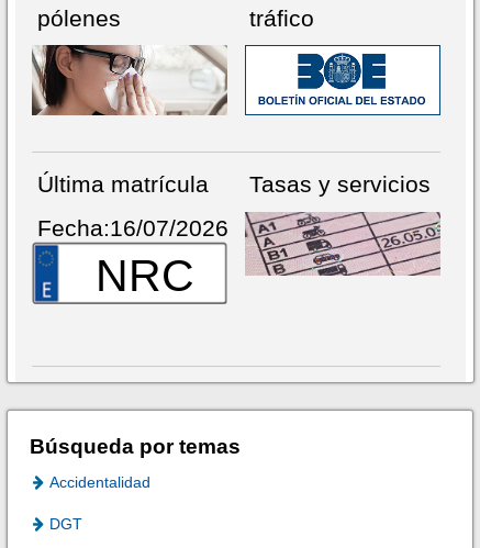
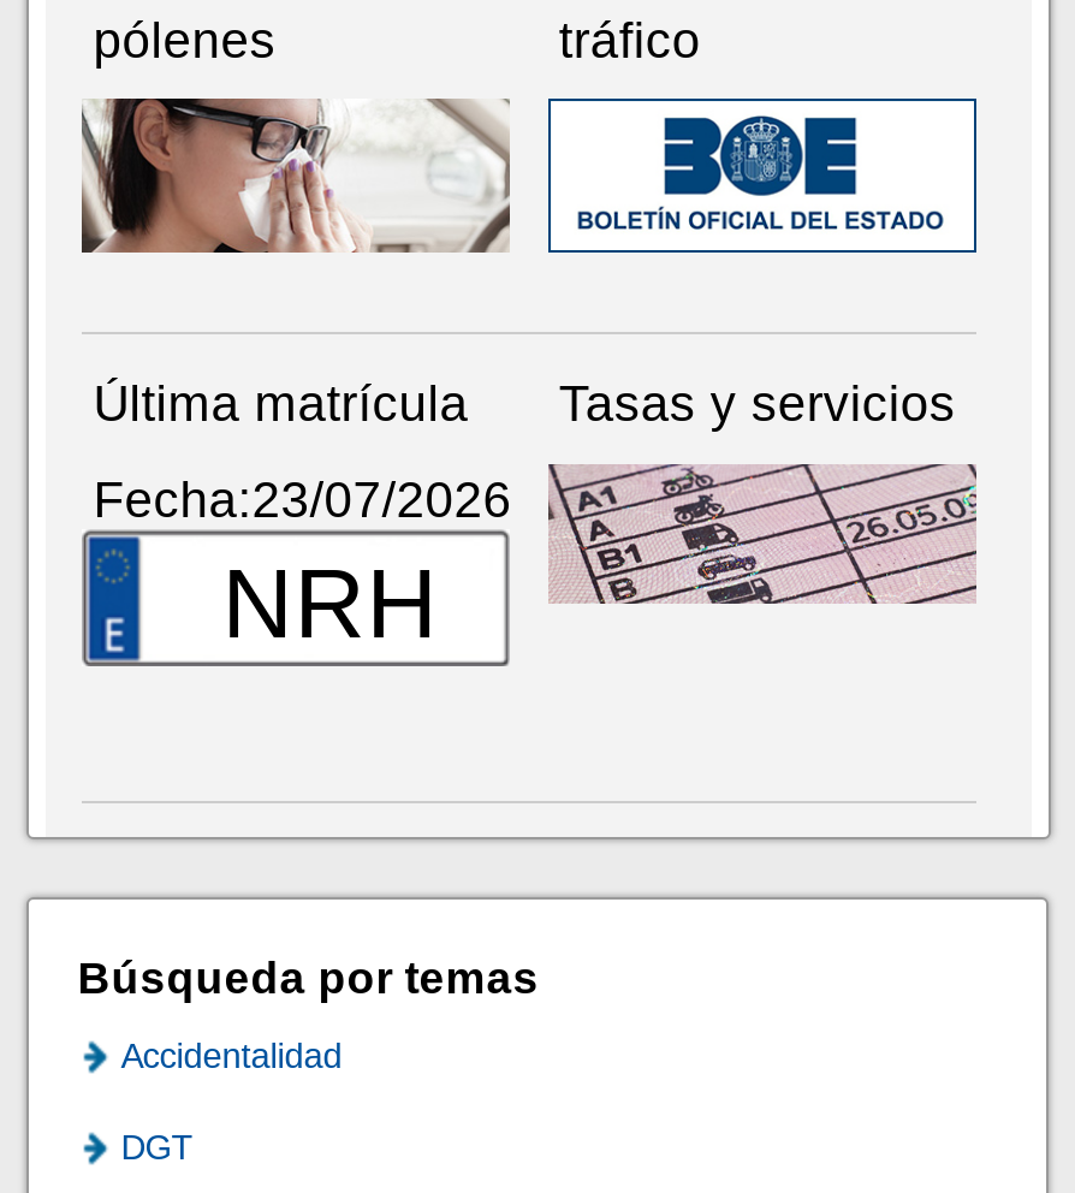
[37,215,228,301] Fecha:16/07/2026 | NRC -> [93,470,512,659] Fecha:23/07/2026 | NRH

